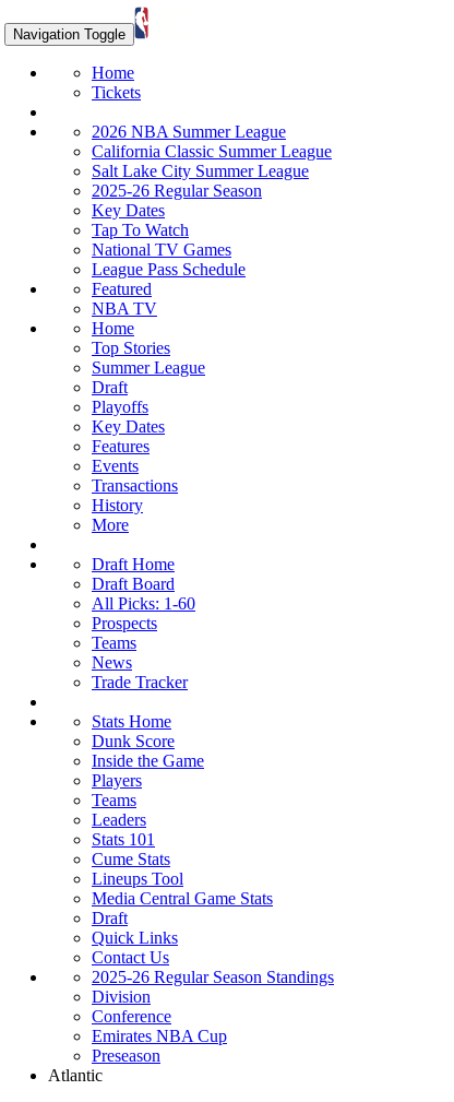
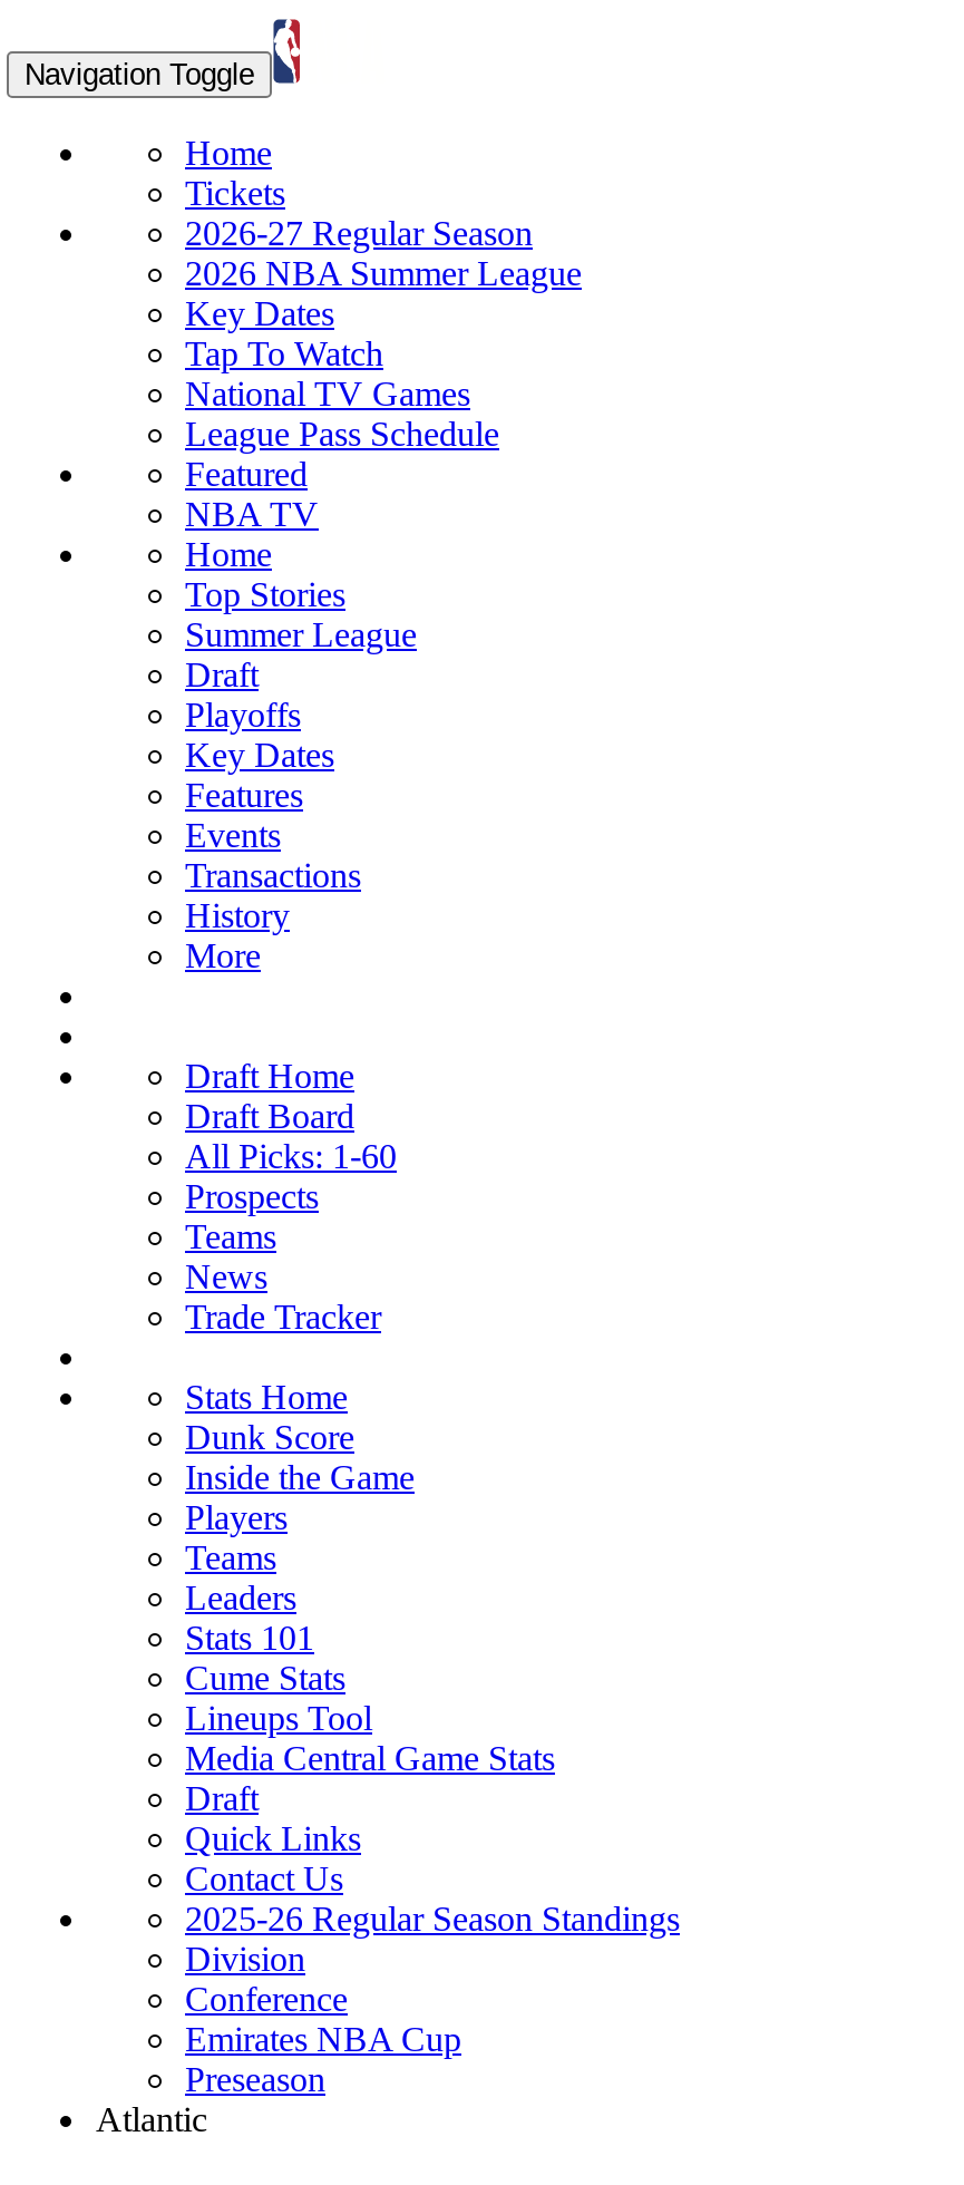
none -> [185,214,533,252] 2026-27 Regular Season
[92,142,332,200] California Classic Summer League | Salt Lake City Summer League | 2025-26 Regular Season -> none
moved [92,201,246,534] -> [185,294,499,974]: Key Dates | Tap To Watch | National TV Games | ... | History | More

